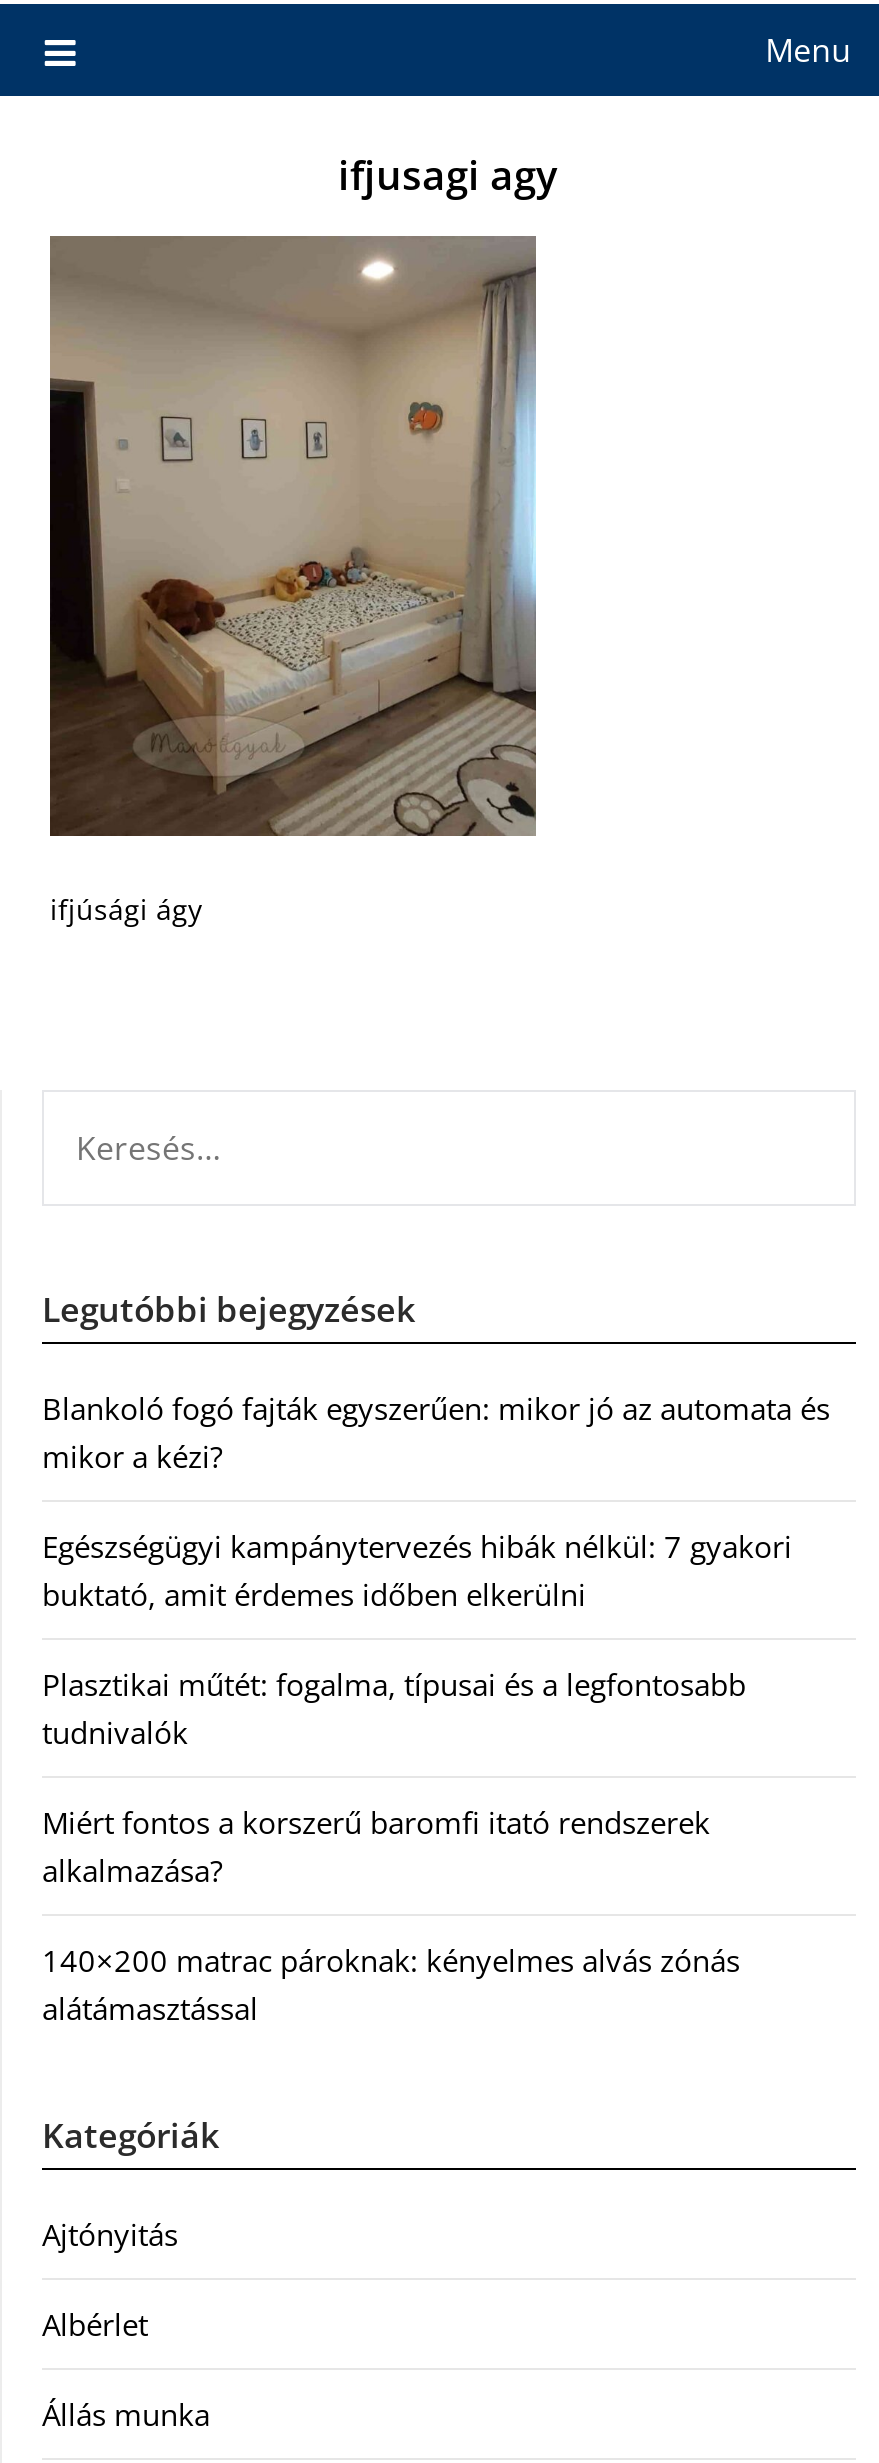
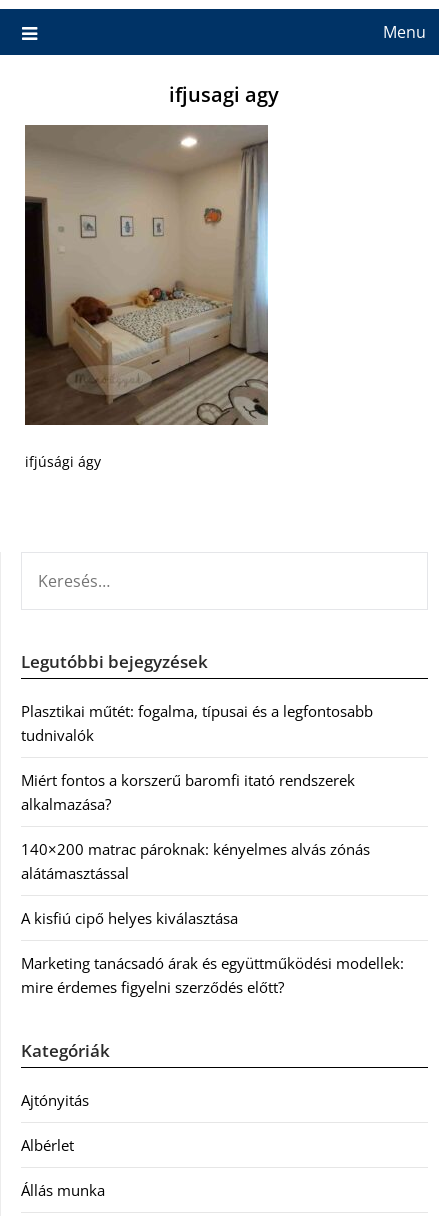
[42,1388,830,1614] Blankoló fogó fajták egyszerűen: mikor jó az automata és | mikor a kézi? | Egészségügyi kampánytervezés hibák nélkül: 7 gyakori | buktató, amit érdemes időben elkerülni -> none
moved [42,1664,746,2028] -> [21,701,373,883]: Plasztikai műtét: fogalma, típusai és a legfontosabb | tudnivalók | Miért fontos a korszerű baromfi itató rendszerek | alkalmazása? | 140×200 matrac pároknak: kényelmes alvás zónás | alátámasztással
none -> [21,908,404,997] A kisfiú cipő helyes kiválasztása | Marketing tanácsadó árak és együttműködési modellek: | mire érdemes figyelni szerződés előtt?

